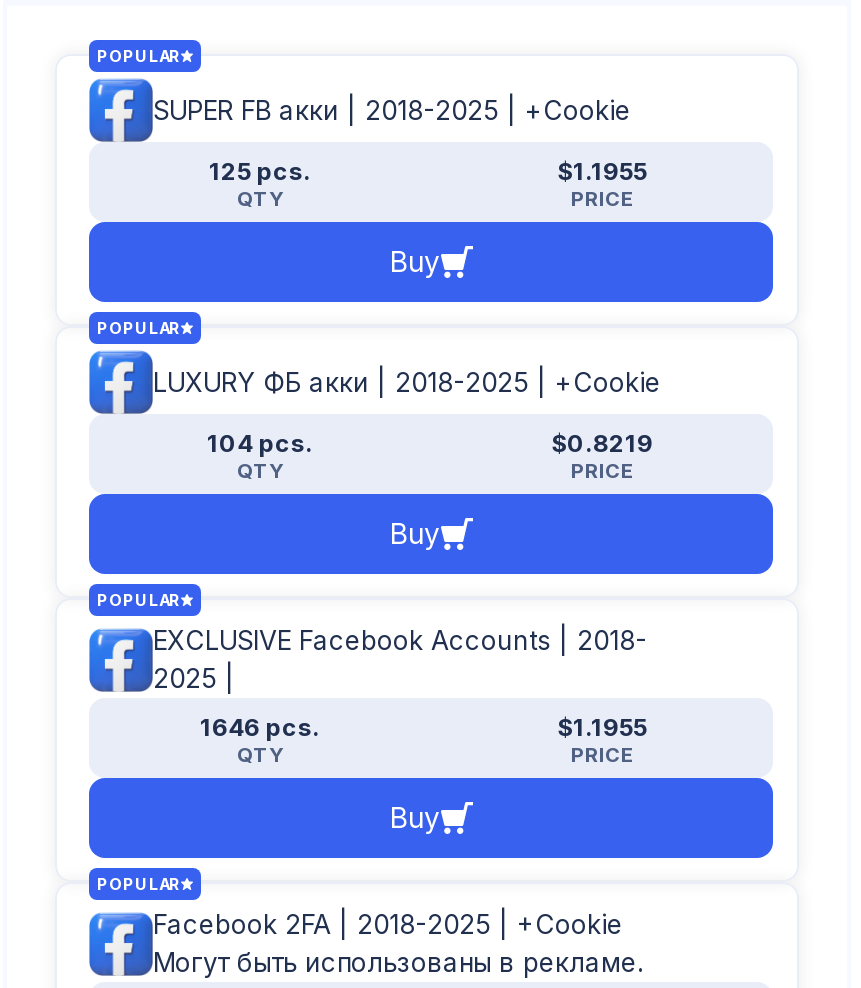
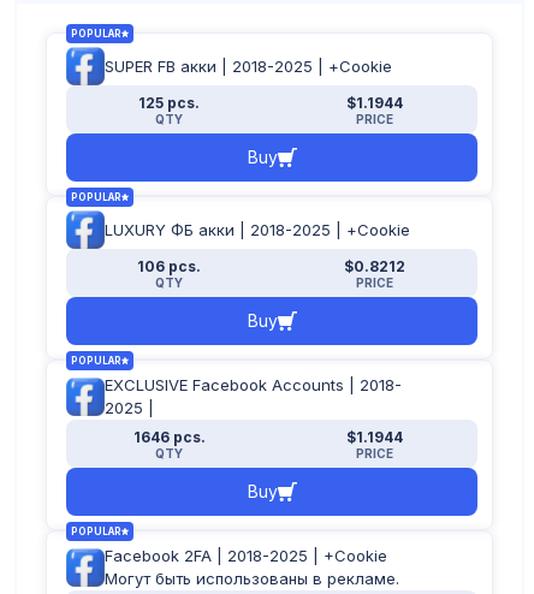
[557,156,647,186] $1.1955 -> [346,94,403,112] $1.1944
[207,428,313,458] 104 pcs. -> [137,258,201,276] 106 pcs.
[551,428,653,458] $0.8219 -> [344,258,405,276] $0.8212
[557,712,647,742] $1.1955 -> [346,428,403,446] $1.1944

